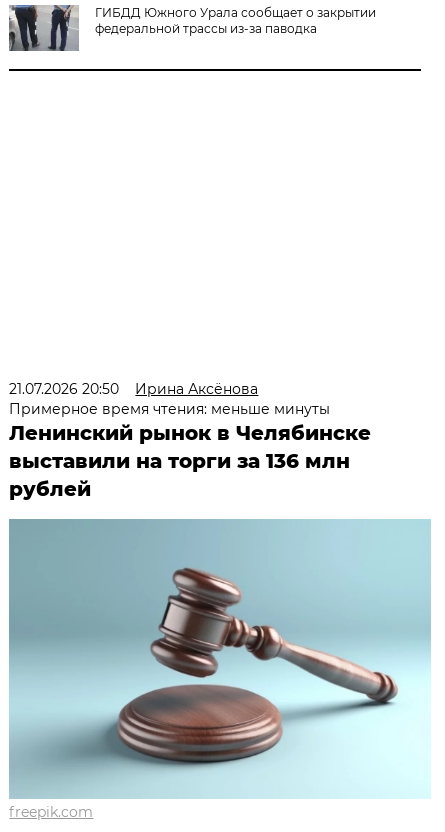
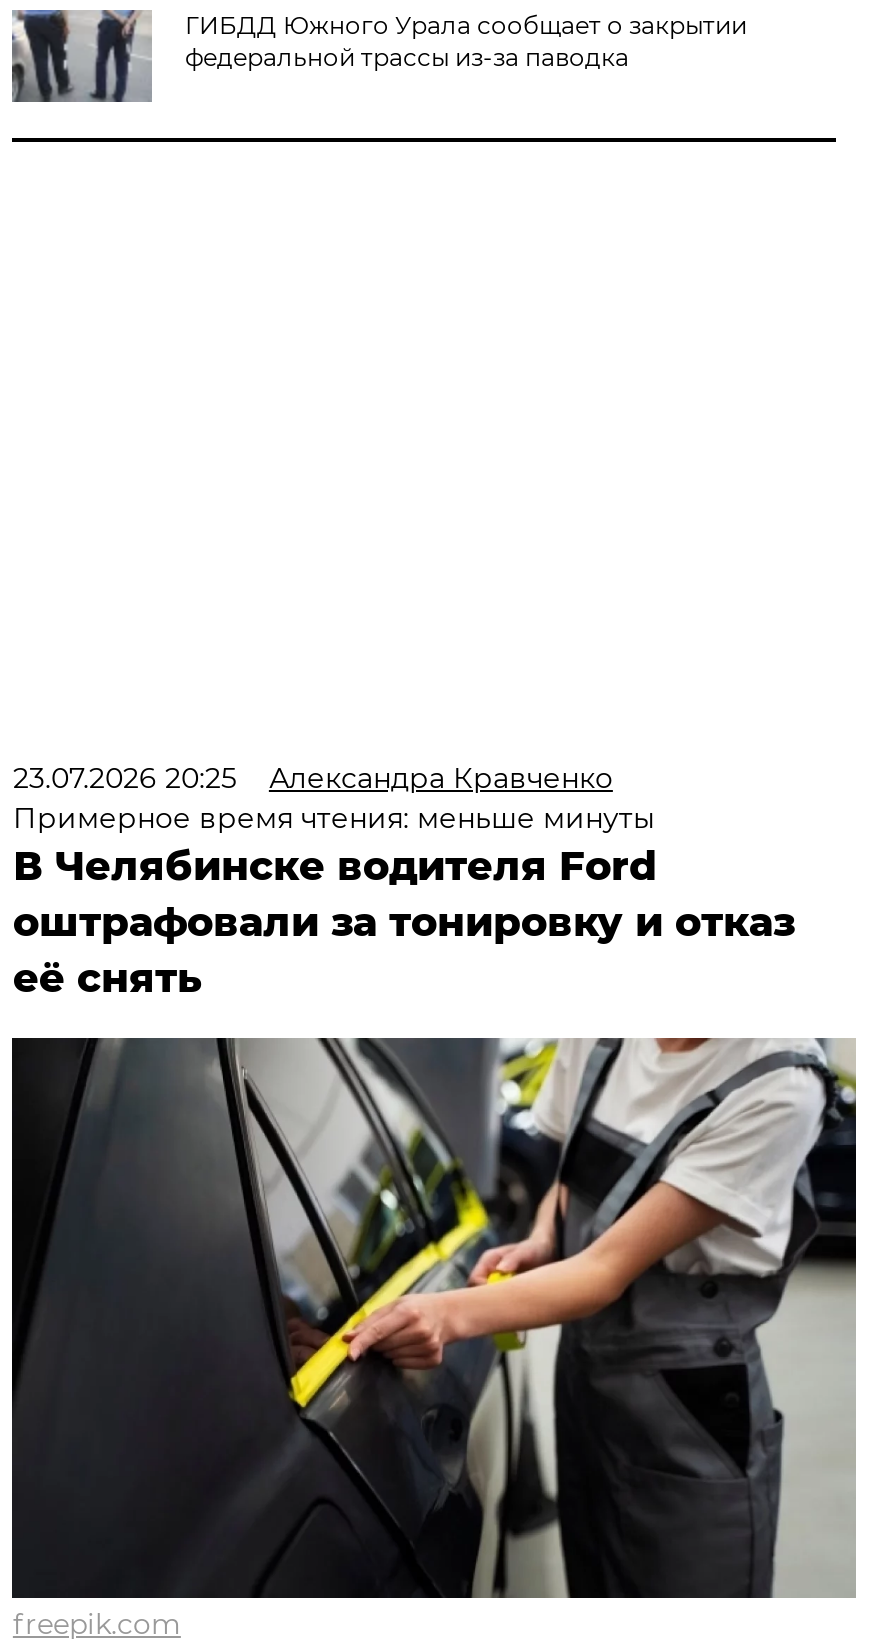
[9,380,258,398] 21.07.2026 20:50 | Ирина Аксёнова -> [13,760,613,796] 23.07.2026 20:25 | Александра Кравченко
[9,421,371,501] Ленинский рынок в Челябинске | выставили на торги за 136 млн | рублей -> [13,842,795,1002] В Челябинске водителя Ford | оштрафовали за тонировку и отказ | её снять
[9,518,431,799] [image] -> [10,1036,858,1600] [image]

